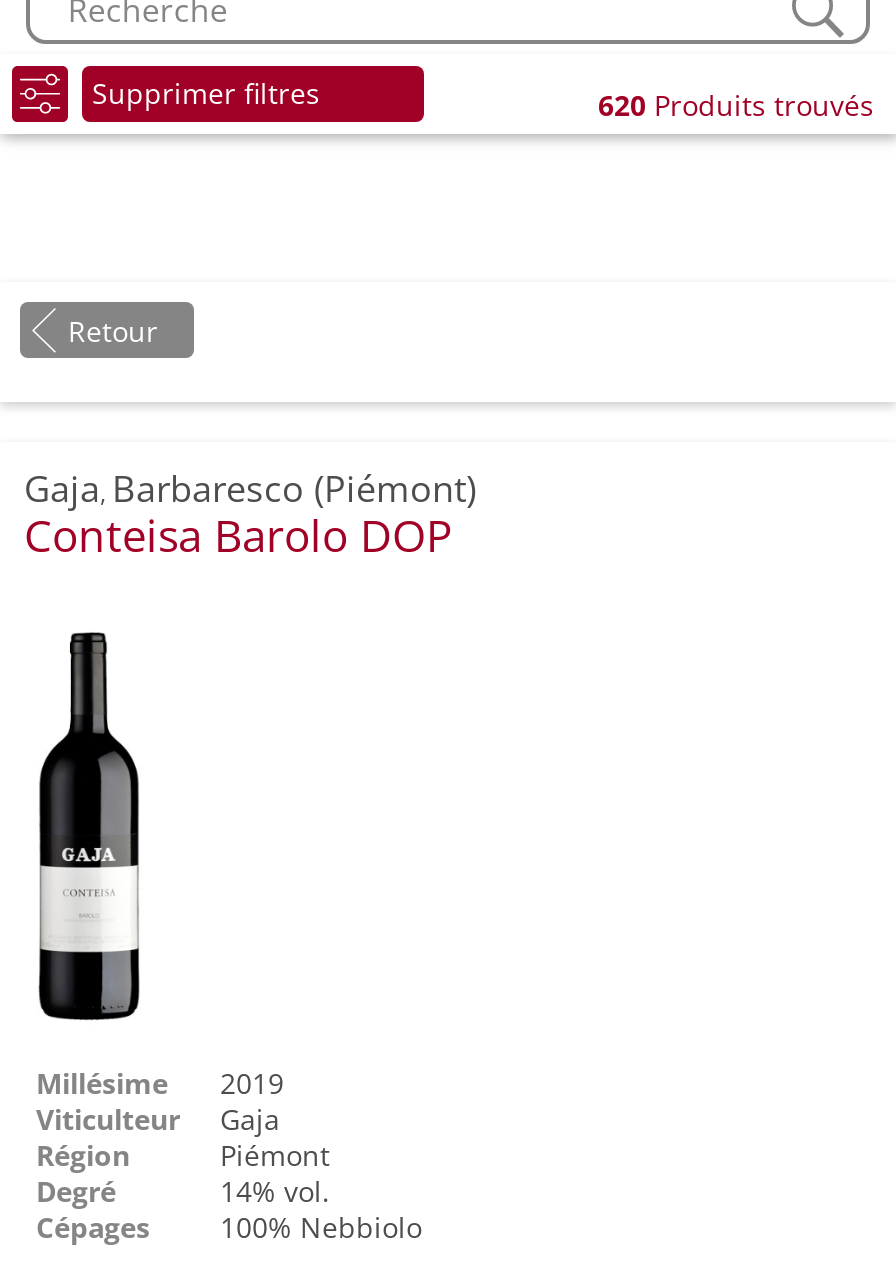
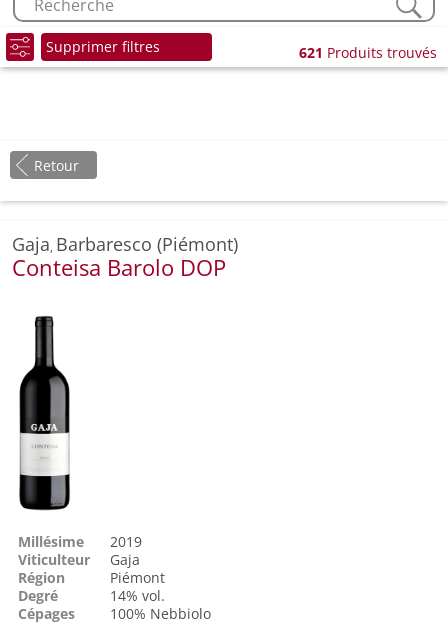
[598,86,874,124] 620 Produits trouvés -> [299,43,437,62] 621 Produits trouvés

